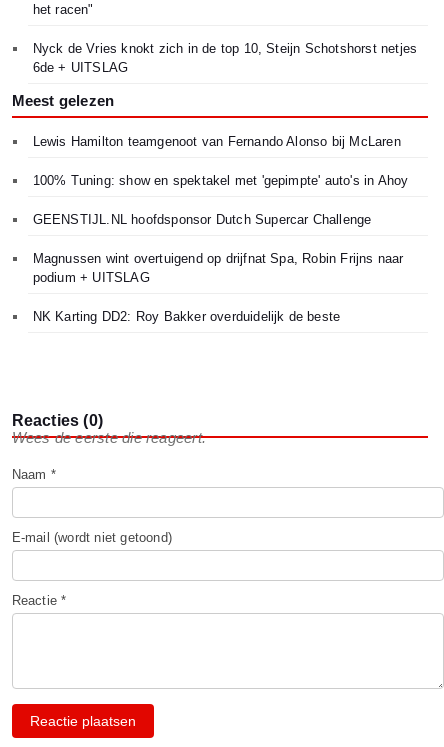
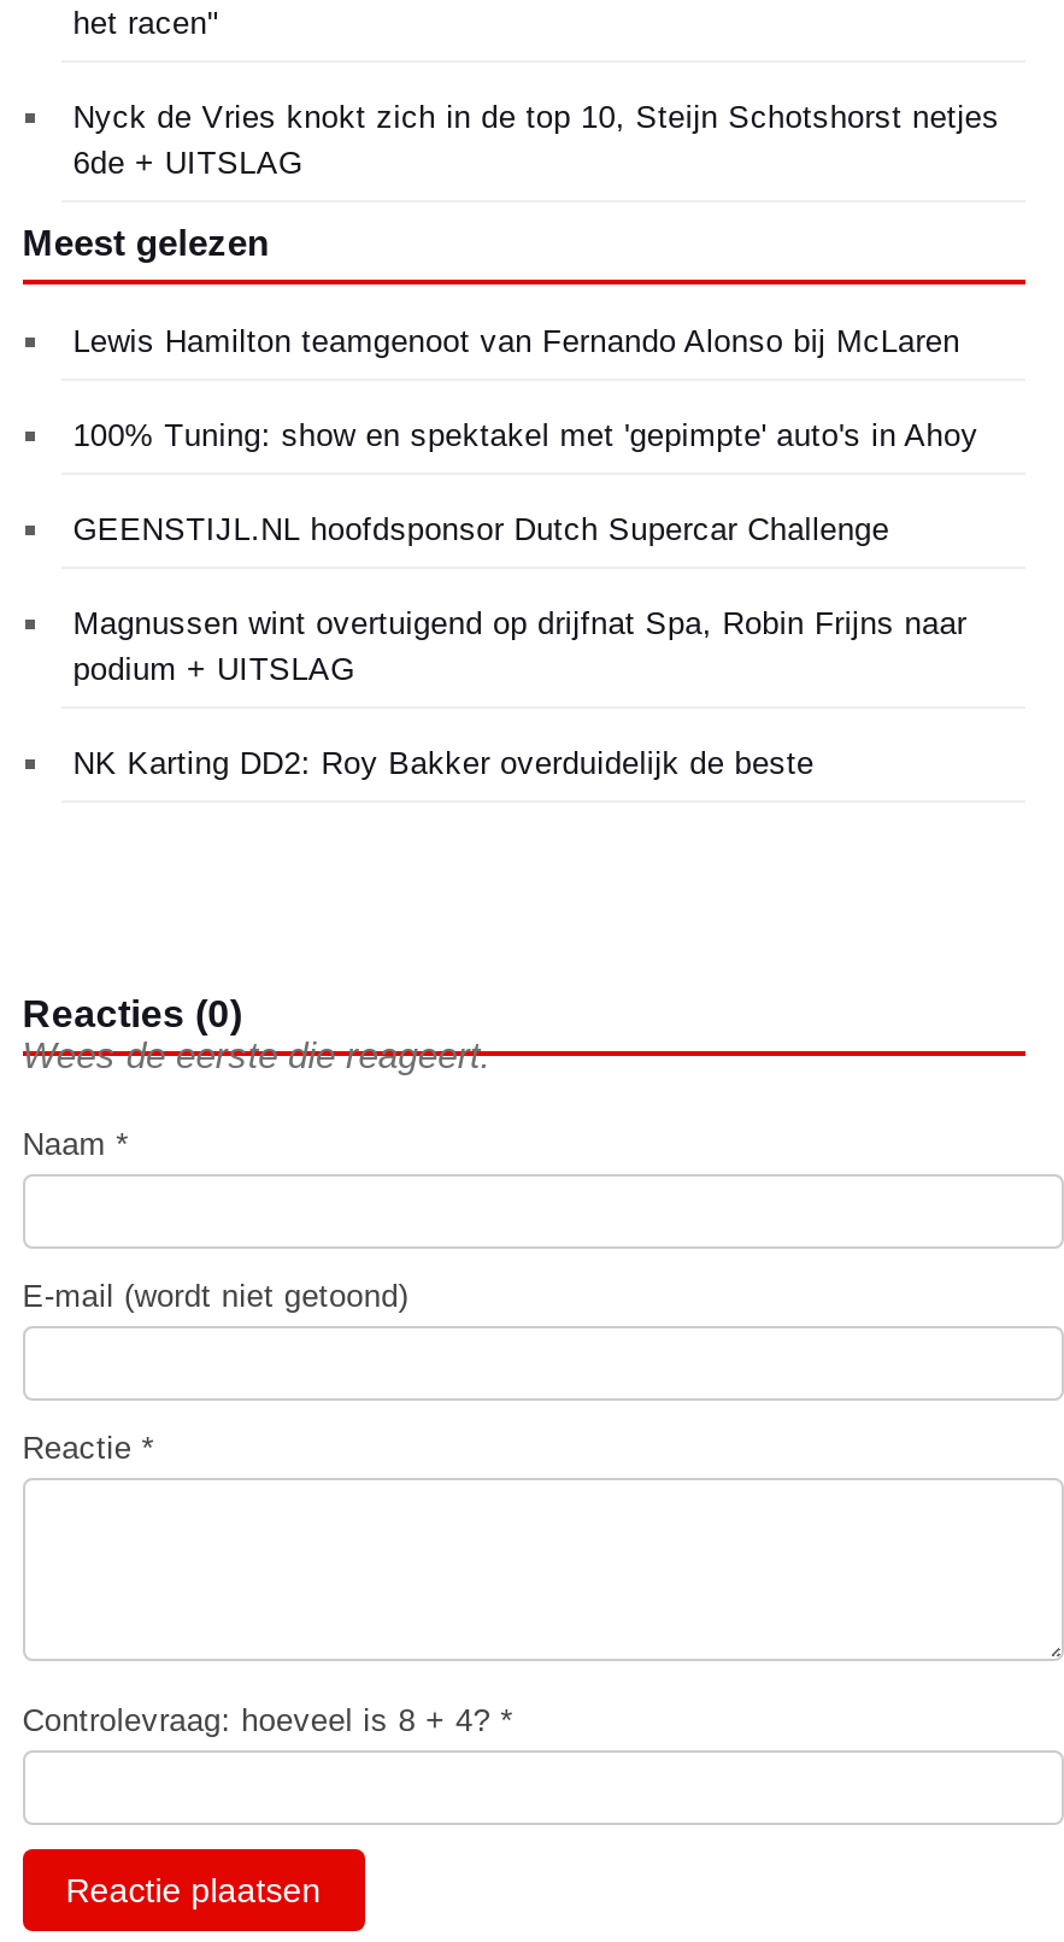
none -> [22,1702,513,1738] Controlevraag: hoeveel is 8 + 4? *

